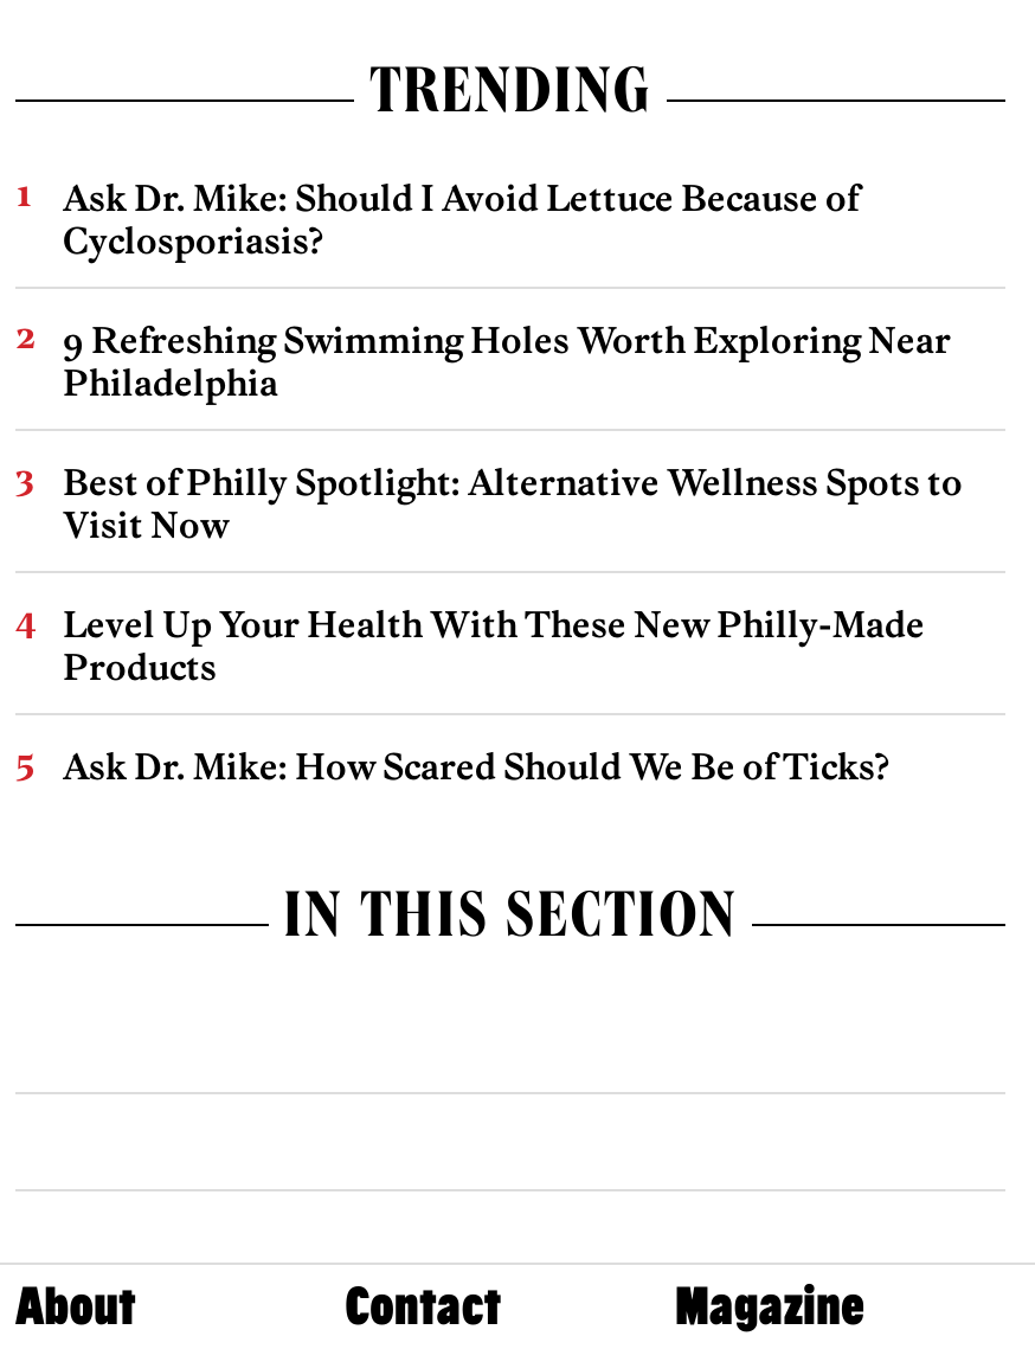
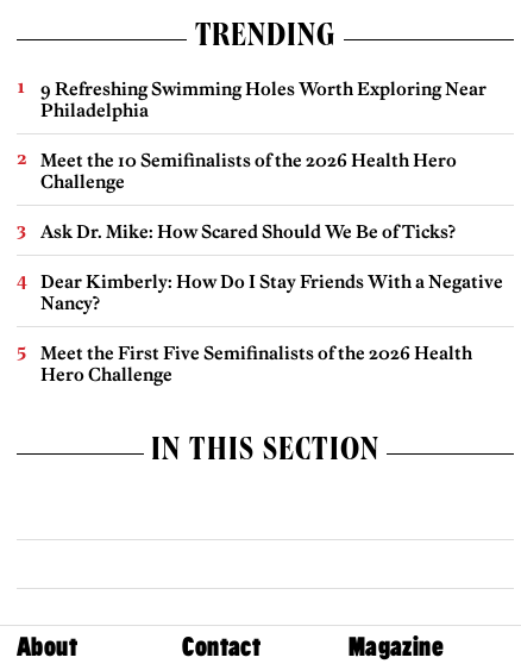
[63,175,859,263] Ask Dr. Mike: Should I Avoid Lettuce Because of | Cyclosporiasis? -> none
moved [63,317,951,405] -> [40,78,487,122]: 9 Refreshing Swimming Holes Worth Exploring Near | Philadelphia
[63,460,963,689] Best of Philly Spotlight: Alternative Wellness Spots to | Visit Now | Level Up Your Health With These New Philly-Made | Products -> [40,149,457,193] Meet the 10 Semifinalists of the 2026 Health Hero | Challenge
moved [63,744,889,789] -> [40,221,456,243]: Ask Dr. Mike: How Scared Should We Be of Ticks?
none -> [40,271,503,386] Dear Kimberly: How Do I Stay Friends With a Negative | Nancy? | Meet the First Five Semifinalists of the 2026 Health | Hero Challenge

